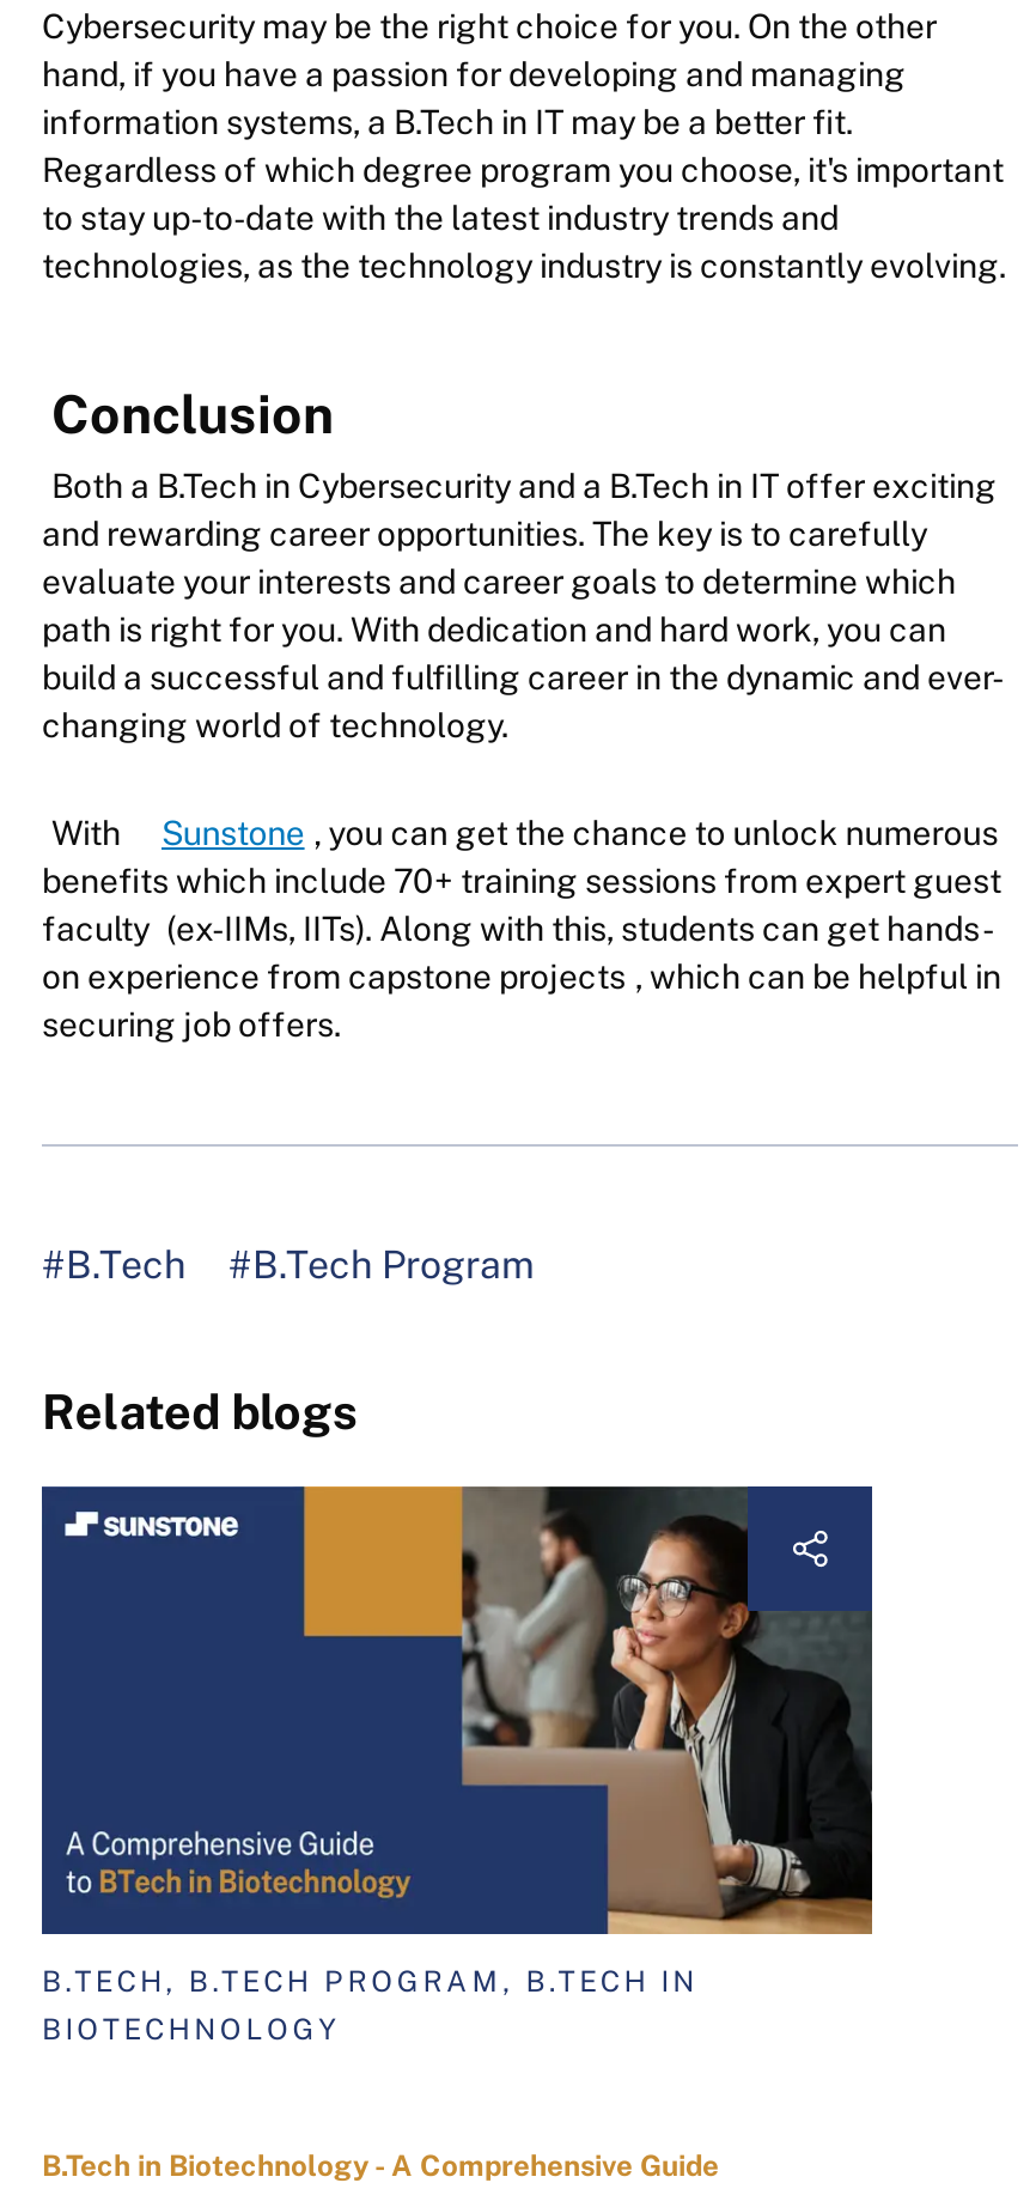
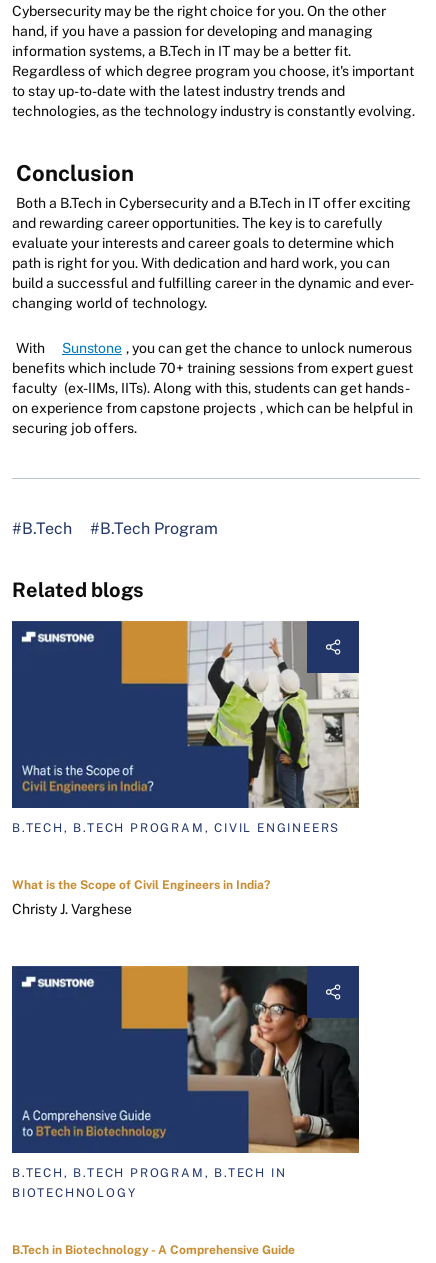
none -> [12,621,360,835] [image] | B.TECH, B.TECH PROGRAM, CIVIL ENGINEERS
none -> [12,878,270,917] What is the Scope of Civil Engineers in India? | Christy J. Varghese

